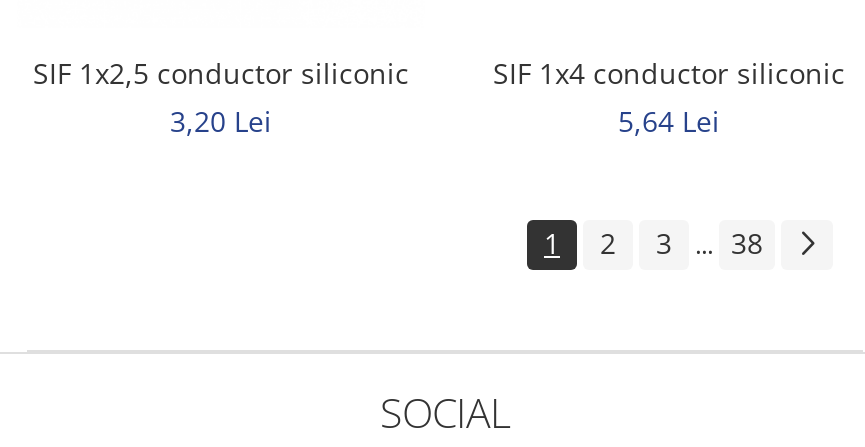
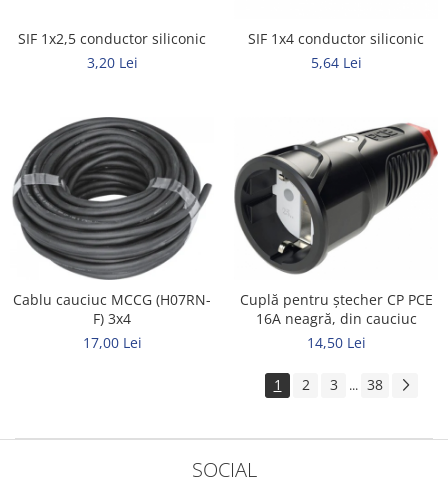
none -> [12,116,213,352] [image] | Cablu cauciuc MCCG (H07RN- | F) 3x4 | 17,00 Lei
none -> [233,122,439,352] [image] | Cuplă pentru ștecher CP PCE | 16A neagră, din cauciuc | 14,50 Lei

